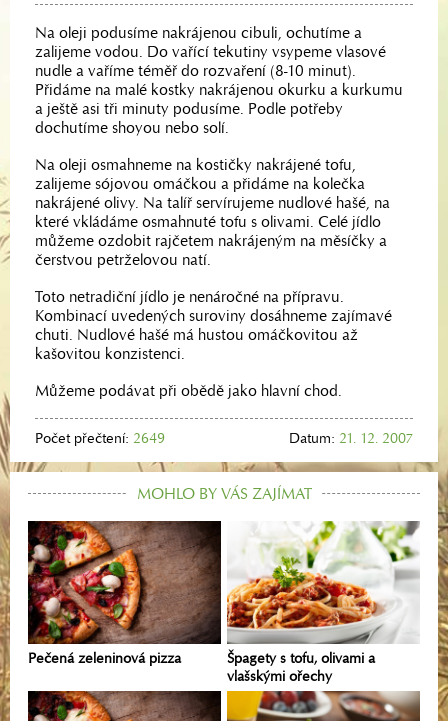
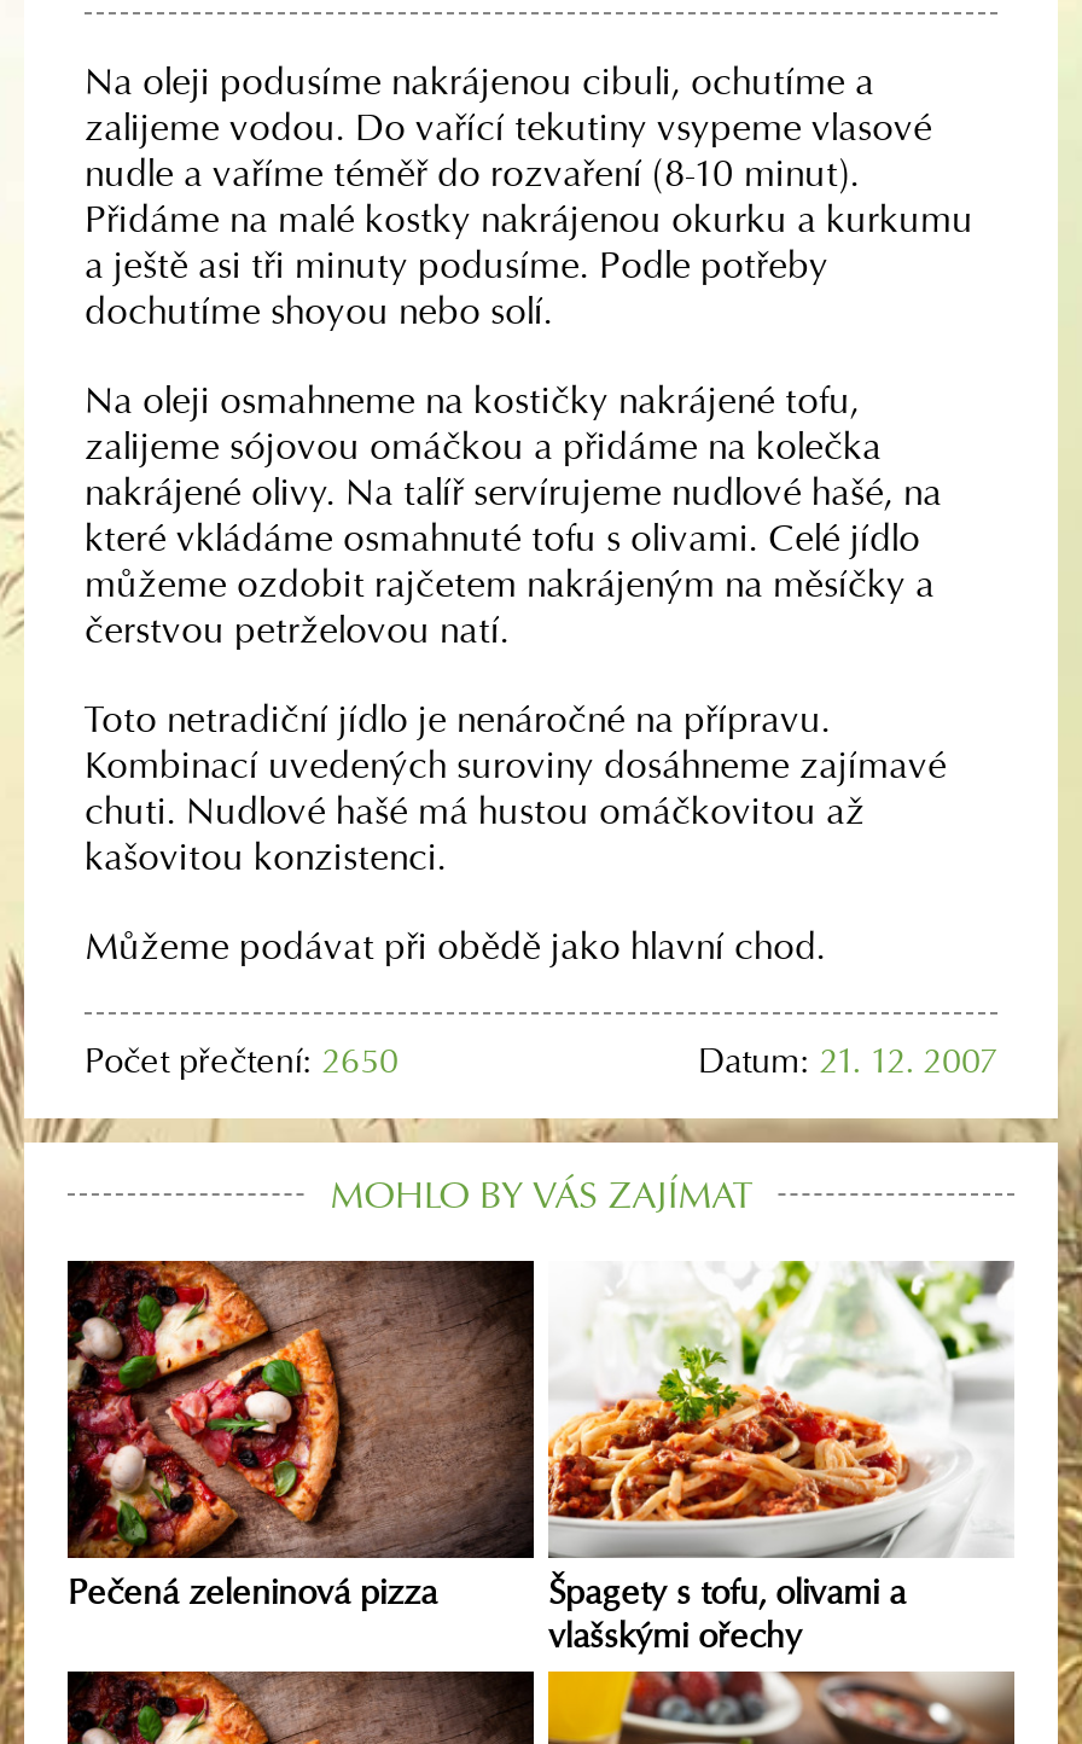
[35,429,165,447] Počet přečtení: 2649 -> [85,1038,399,1082] Počet přečtení: 2650

